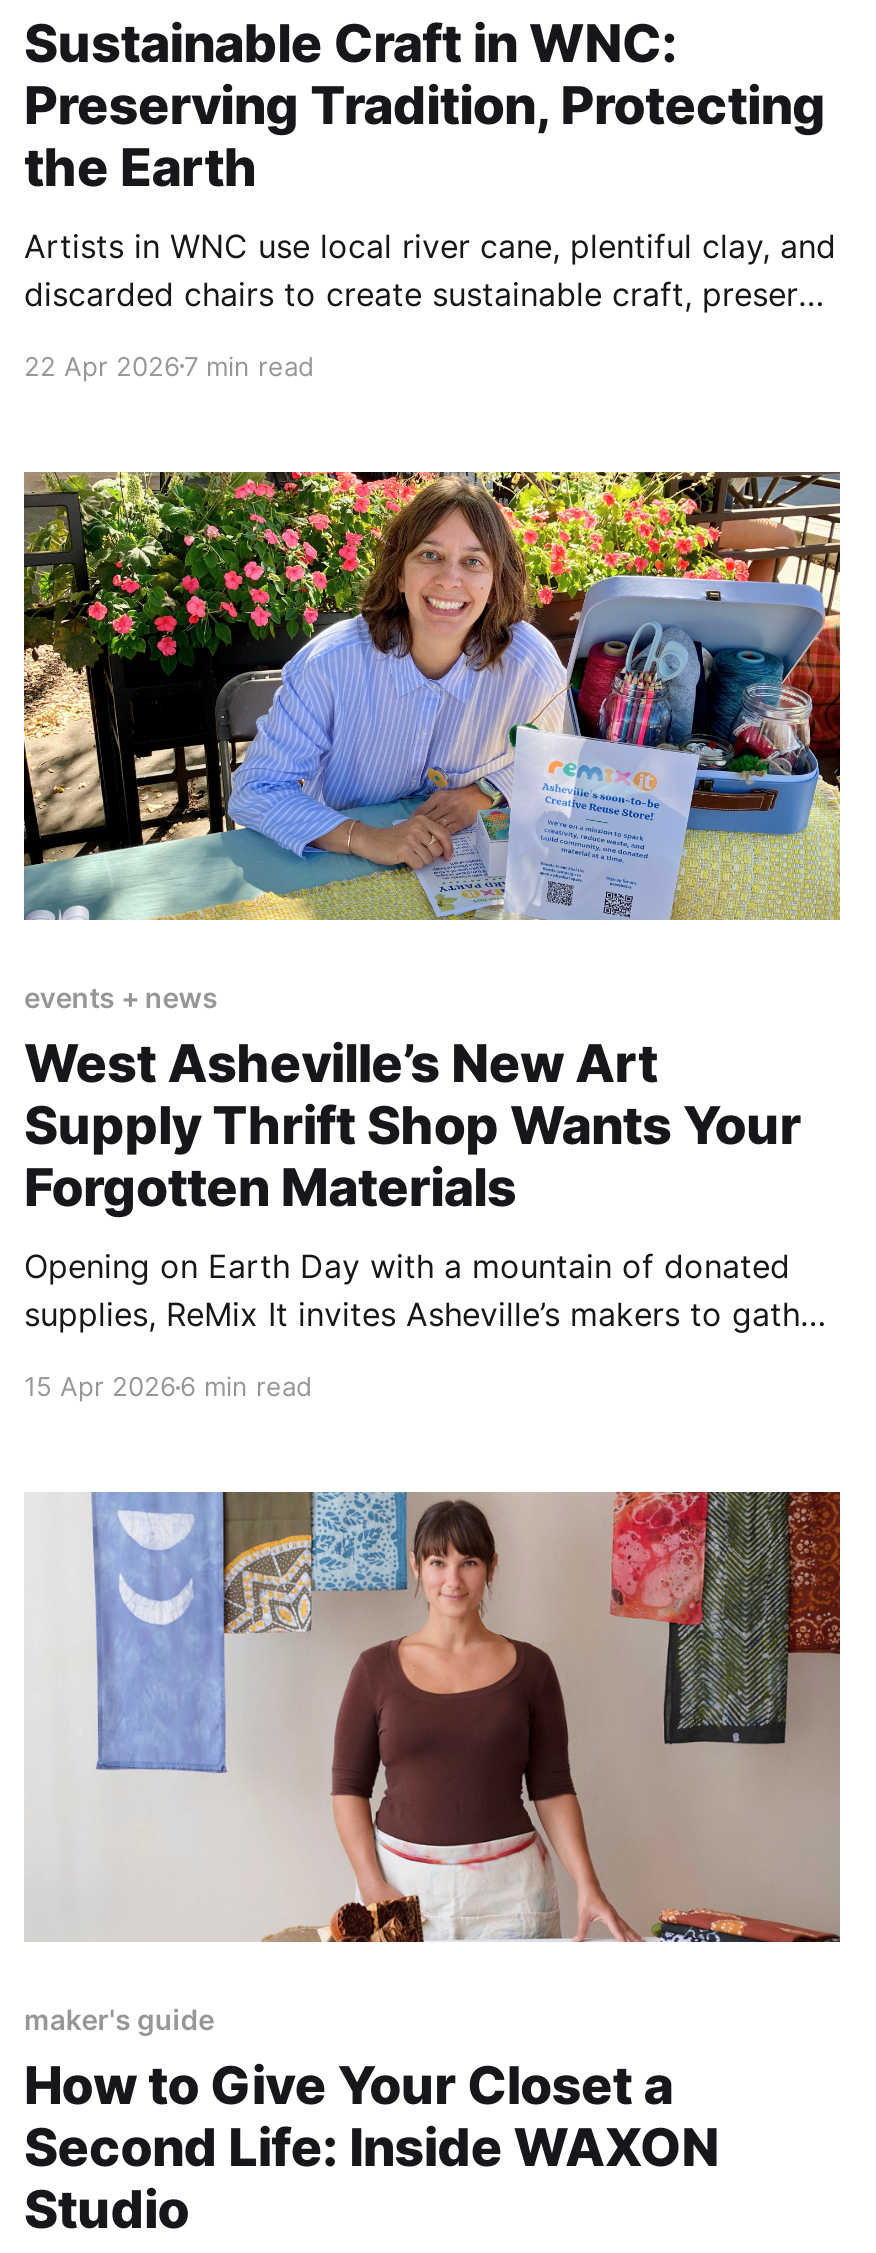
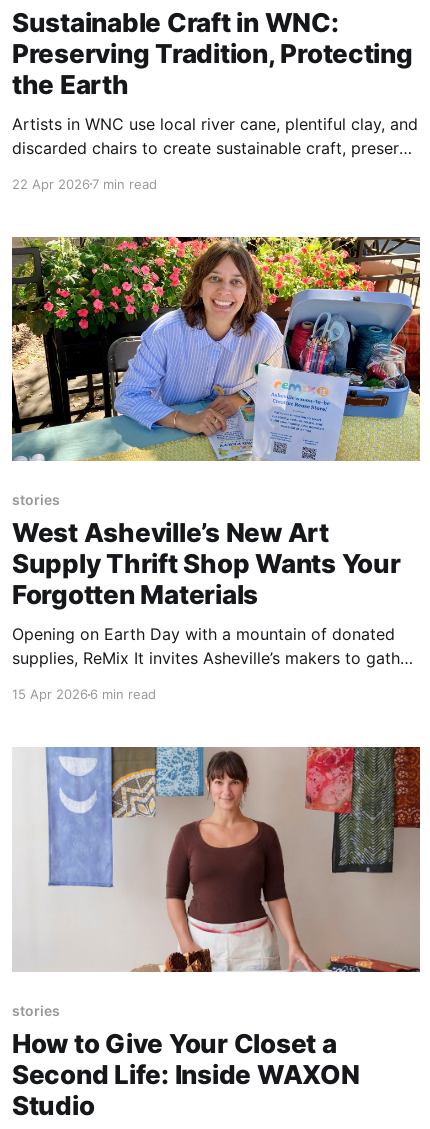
[24,980,218,1014] events + news -> [12,491,59,508] stories
[24,2001,214,2035] maker's guide -> [12,1002,59,1019] stories

